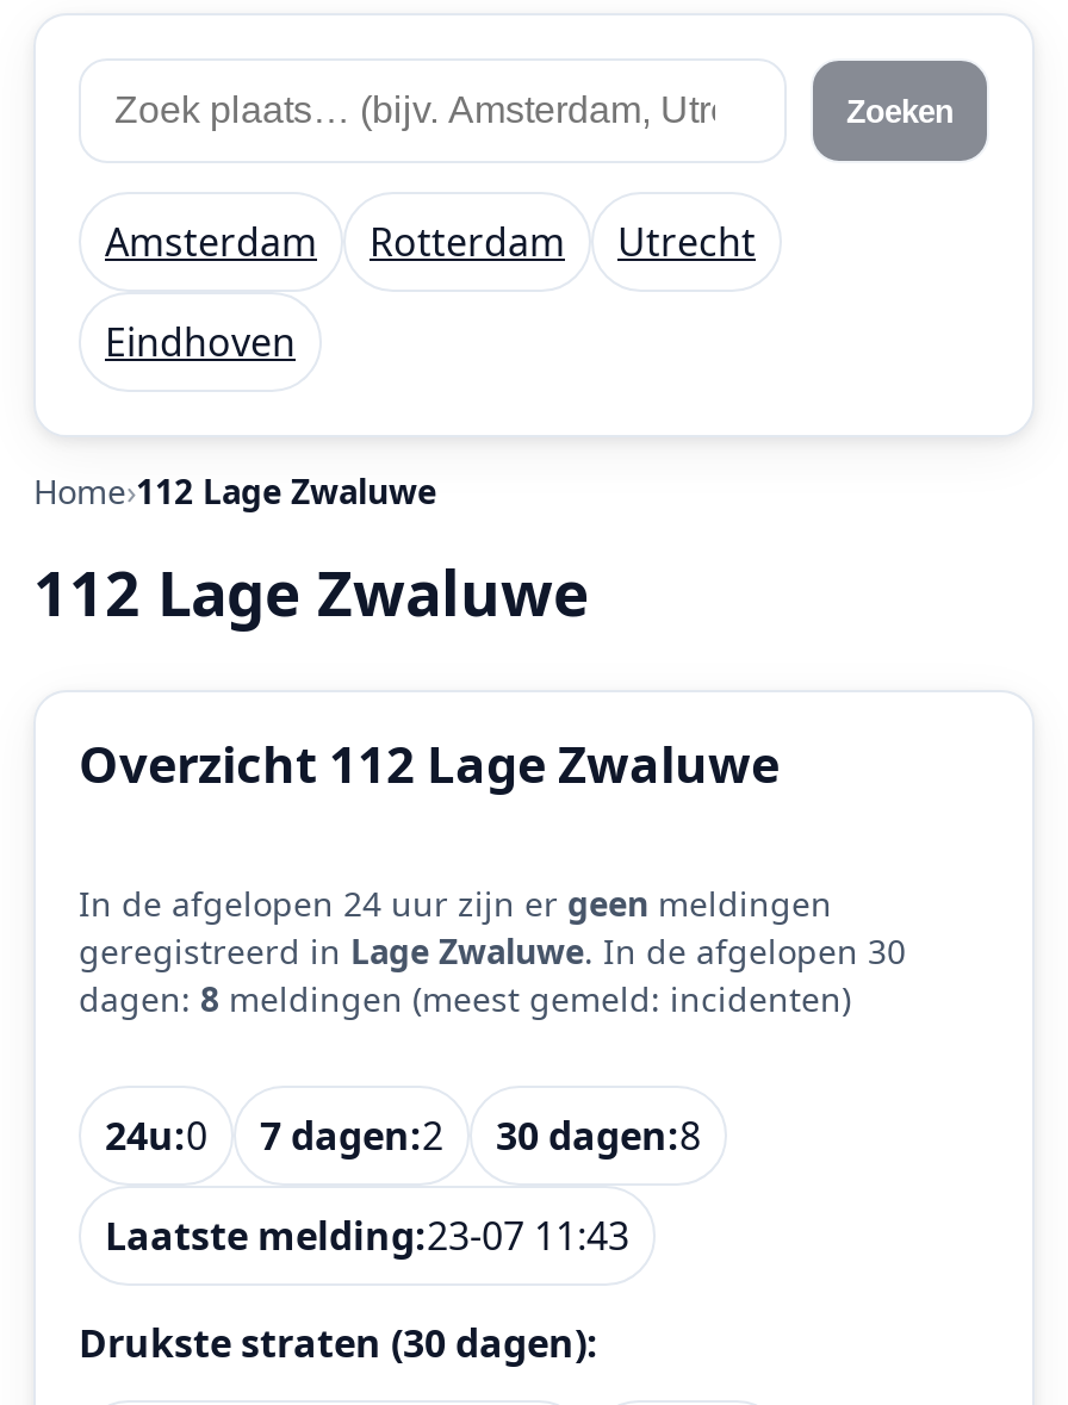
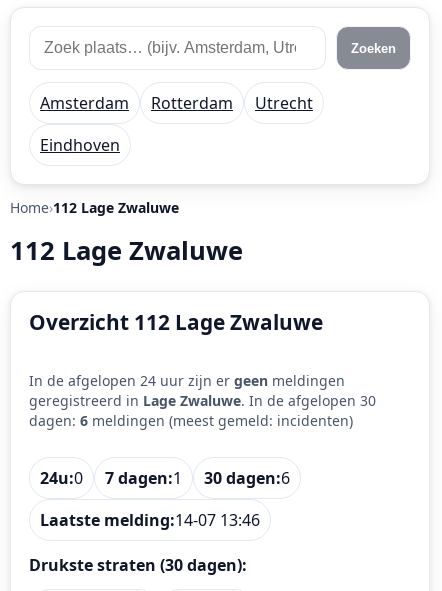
[79,975,851,1020] dagen: 8 meldingen (meest gemeld: incidenten) -> [29,410,353,429] dagen: 6 meldingen (meest gemeld: incidenten)
[260,1108,443,1161] 7 dagen:2 -> [105,466,182,488] 7 dagen:1
[496,1108,701,1161] 30 dagen:8 -> [204,466,290,488] 30 dagen:6
[105,1208,629,1261] Laatste melding:23-07 11:43 -> [40,508,260,530] Laatste melding:14-07 13:46

